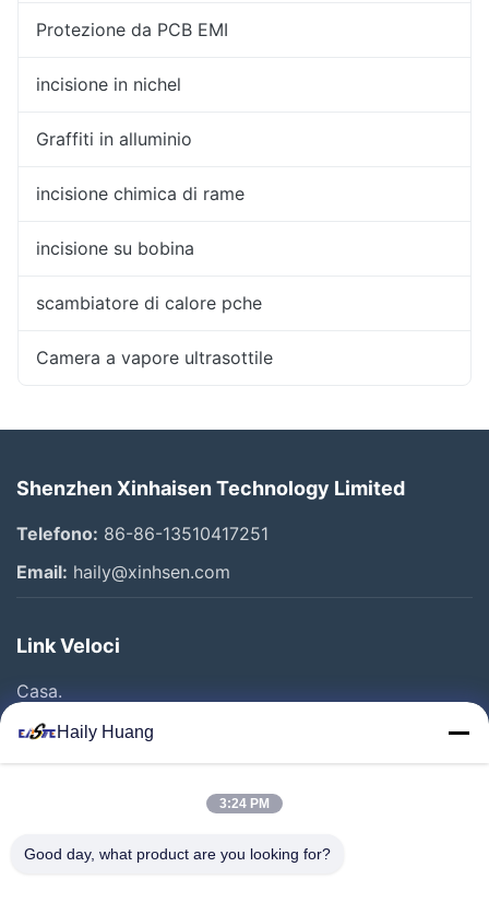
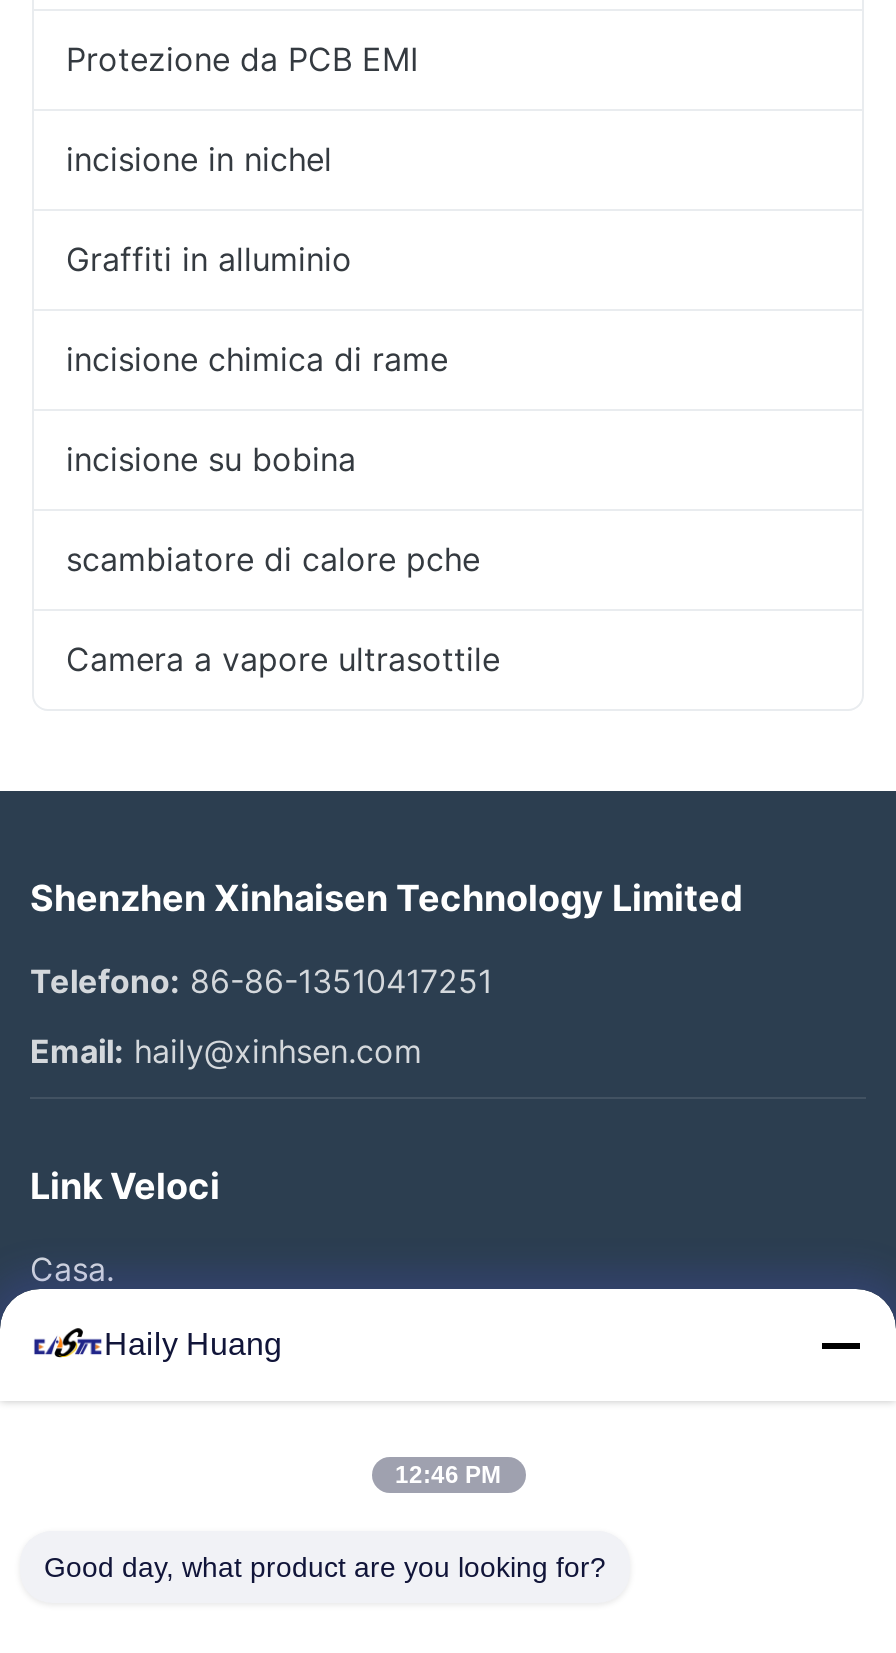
[219,796,270,811] 3:24 PM -> [395,1461,501,1489] 12:46 PM

